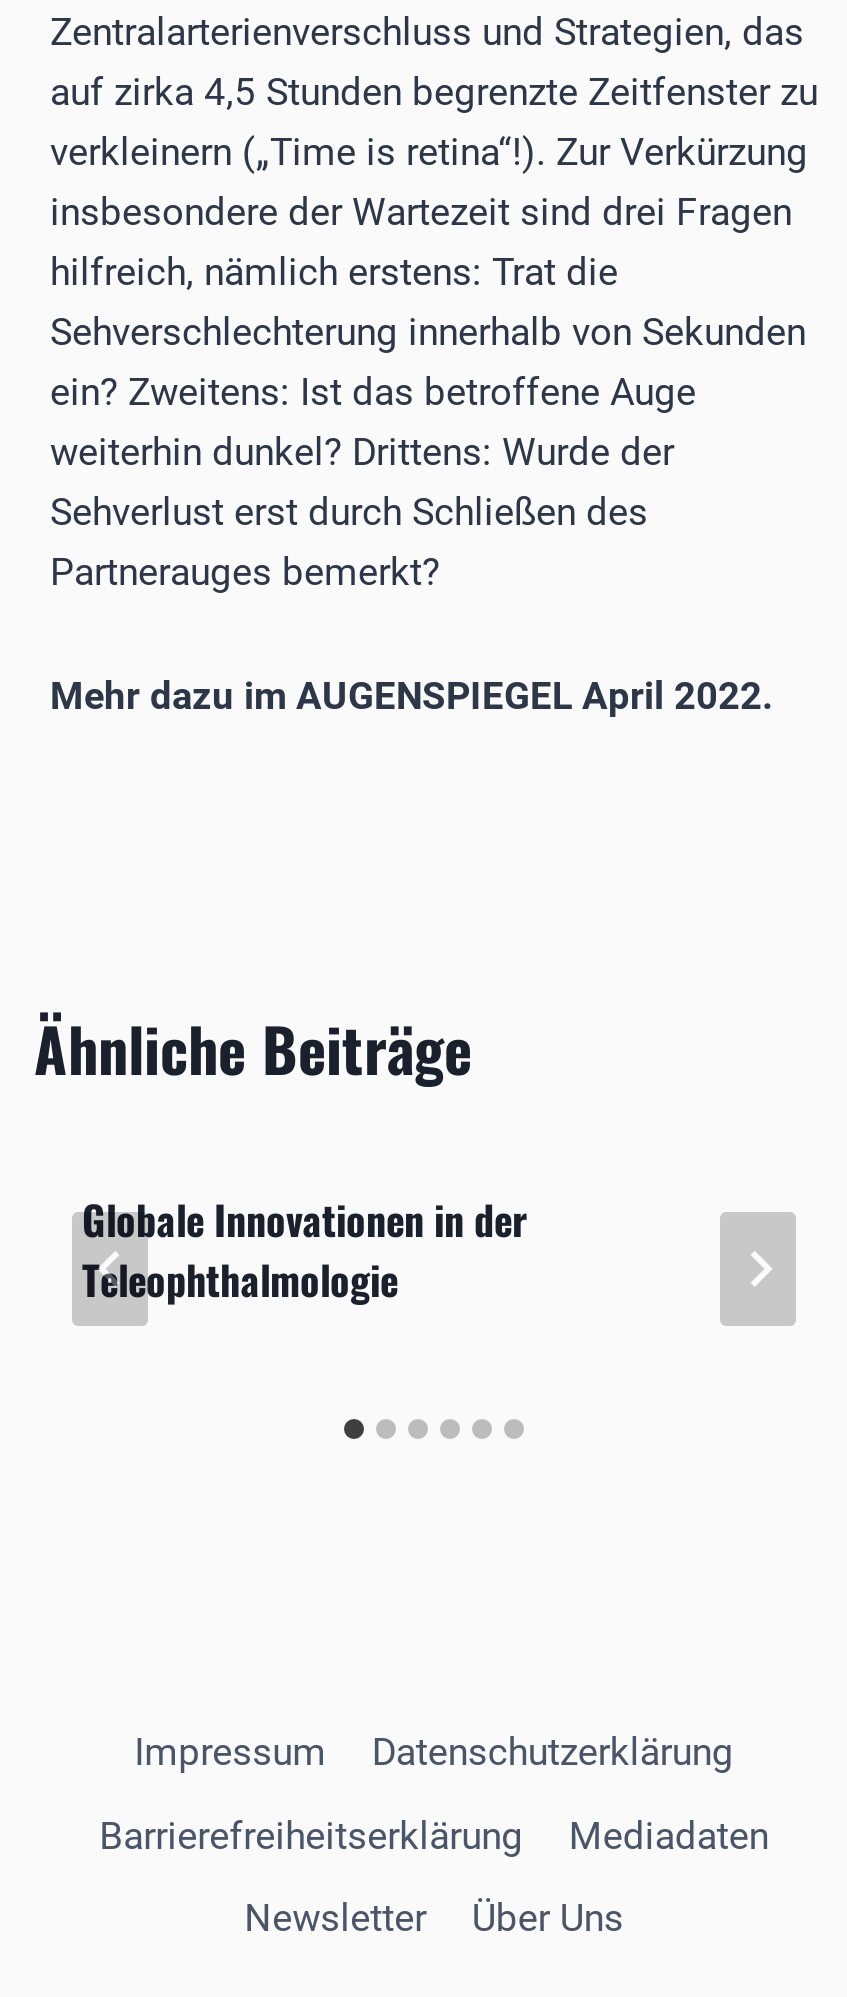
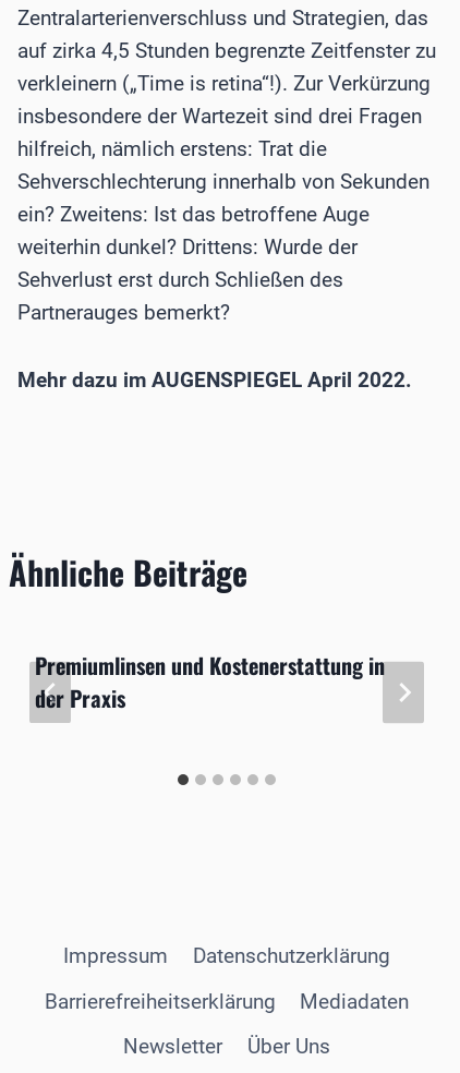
[82,1189,528,1309] Globale Innovationen in der | Teleophthalmologie -> [35,649,385,714] Premiumlinsen und Kostenerstattung in | der Praxis

